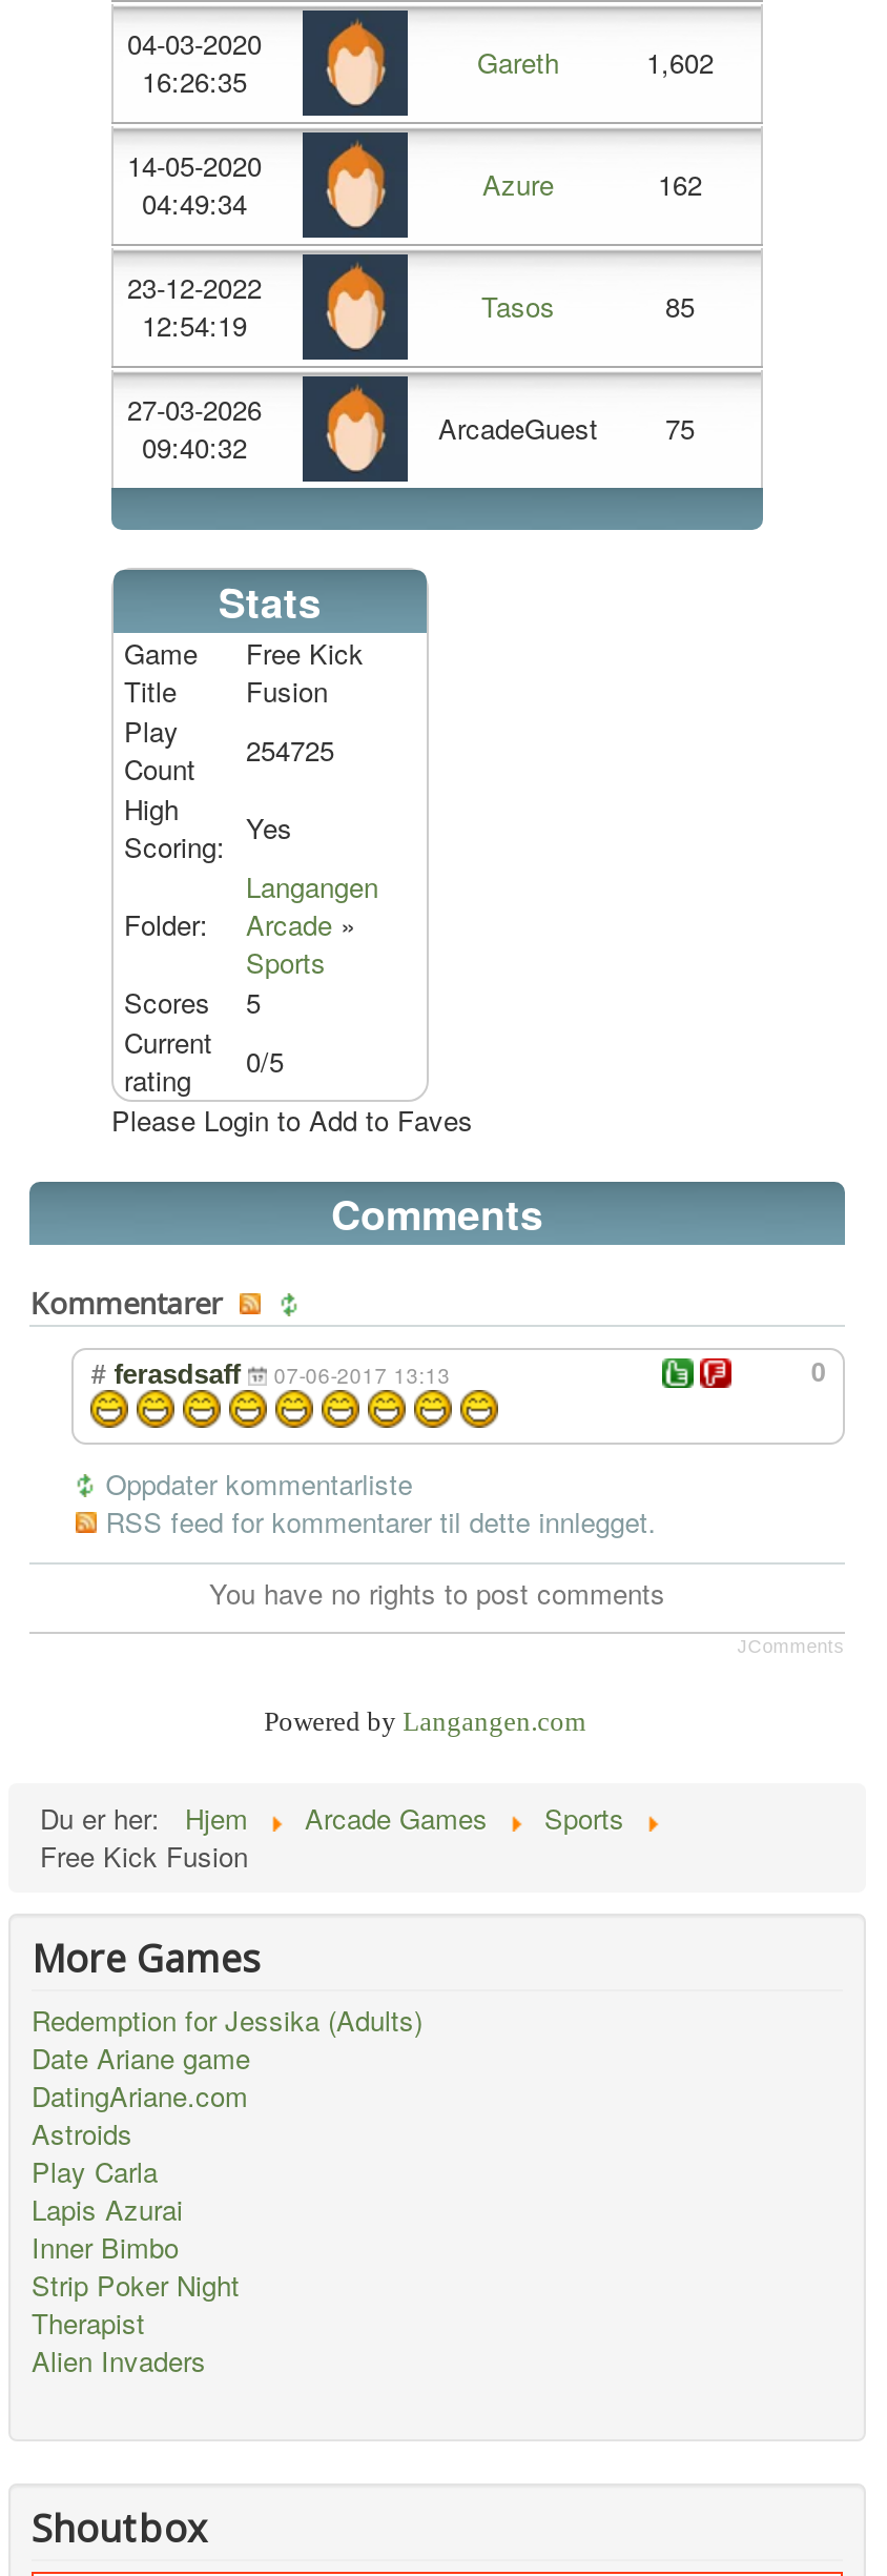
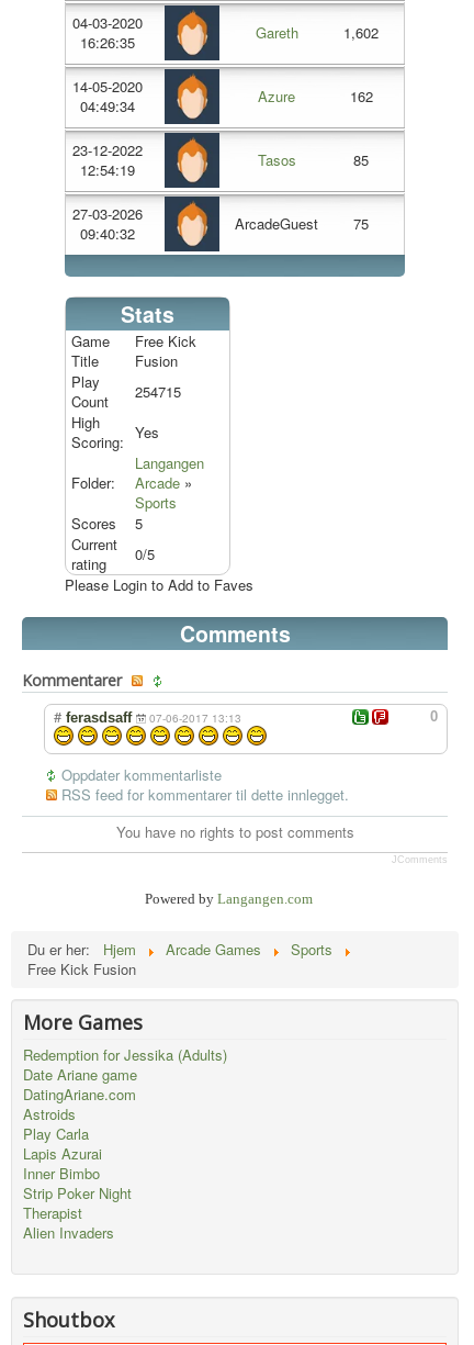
[124,710,334,788] Play Count 254725 -> [71,371,181,411] Play Count 254715

